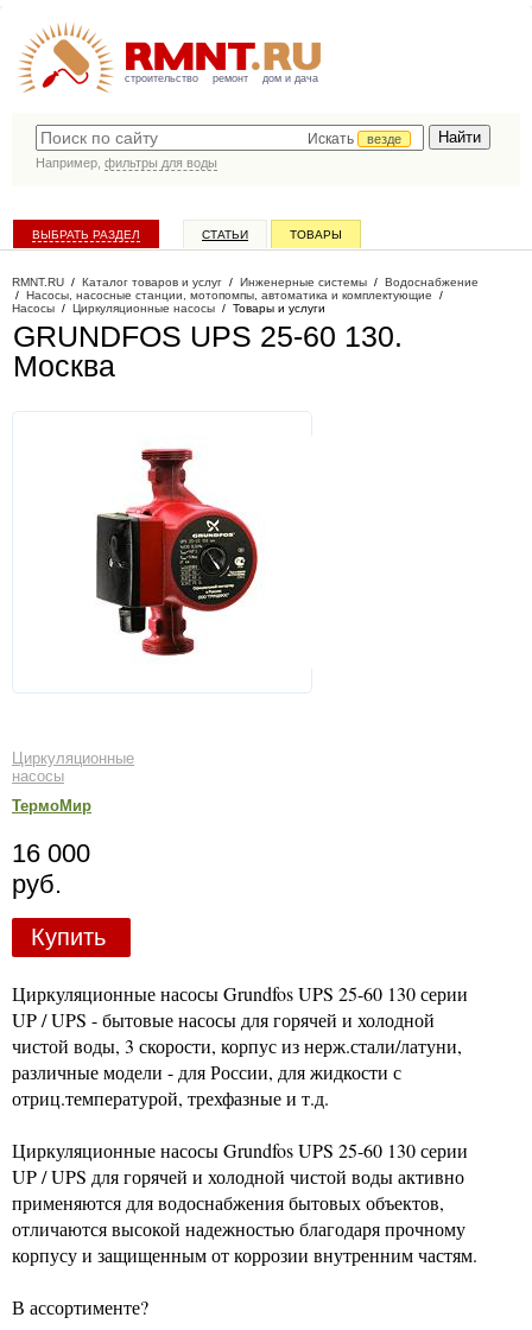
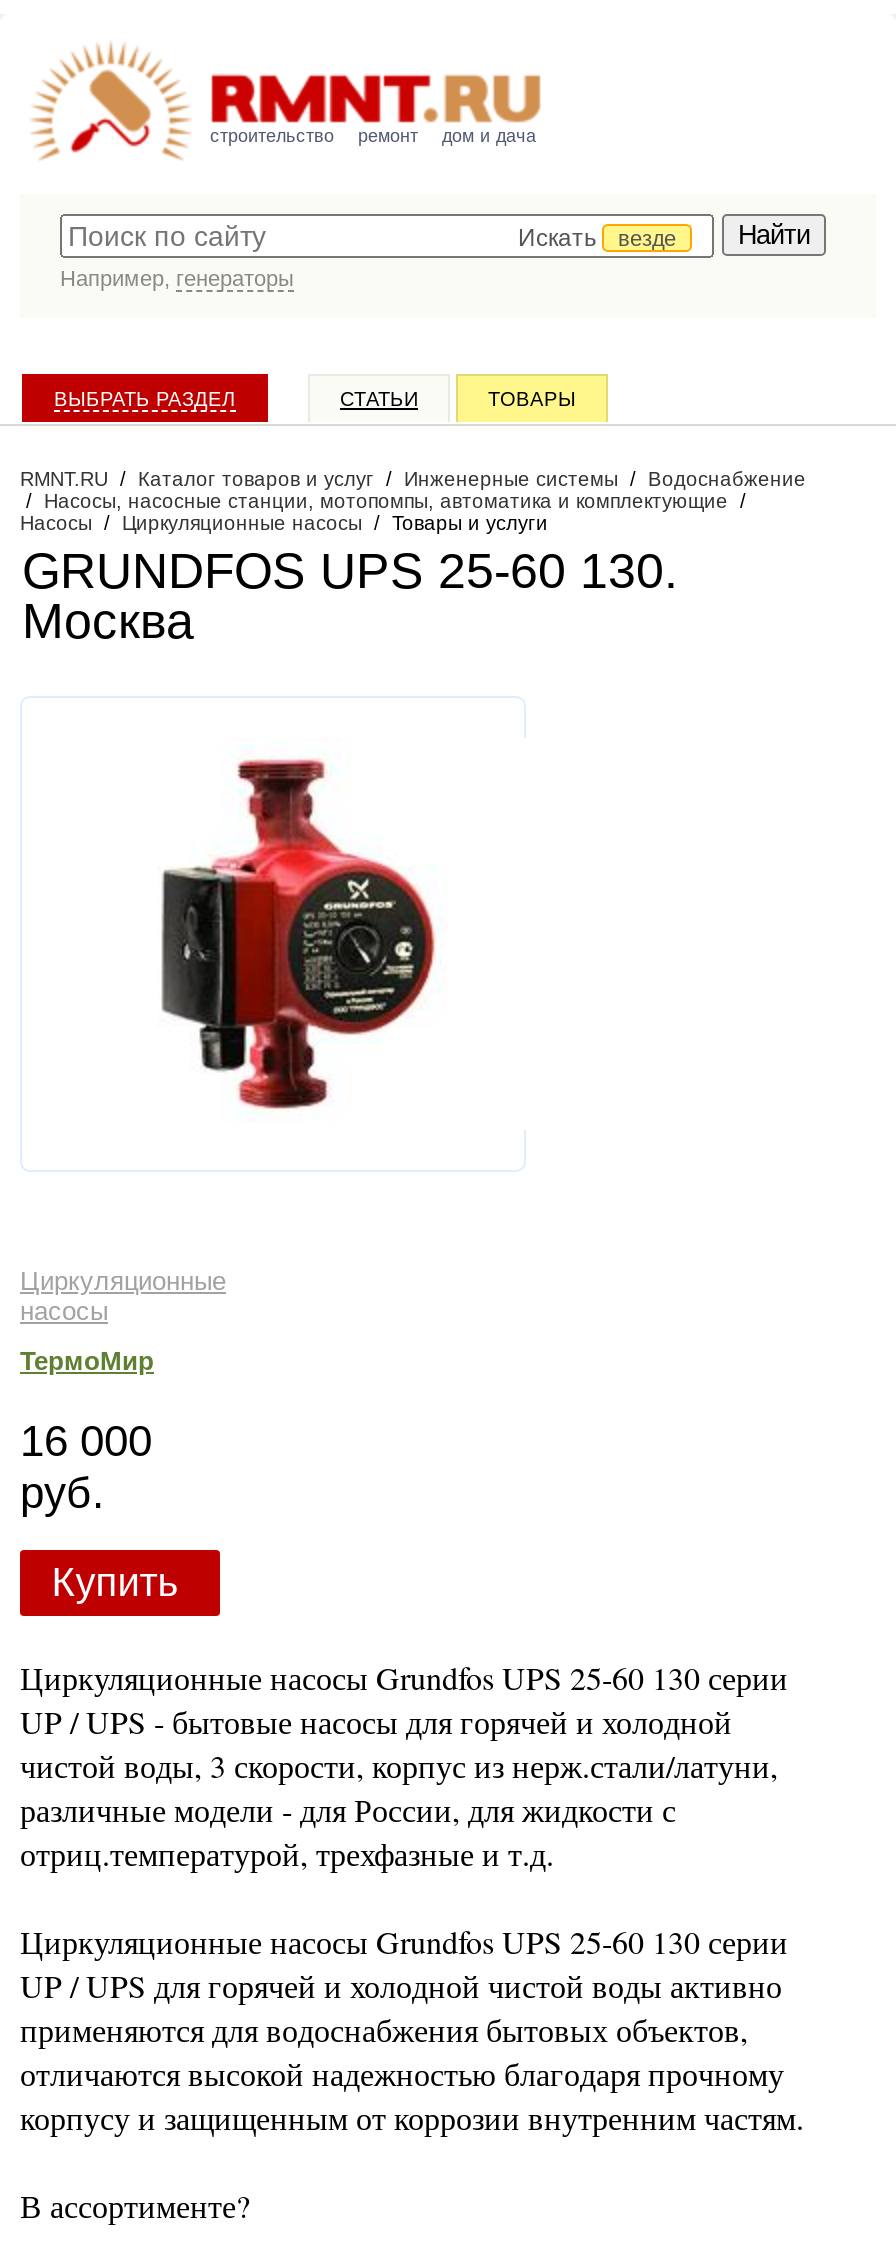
[36,156,217,170] Например, фильтры для воды -> [60,266,294,290] Например, генераторы

